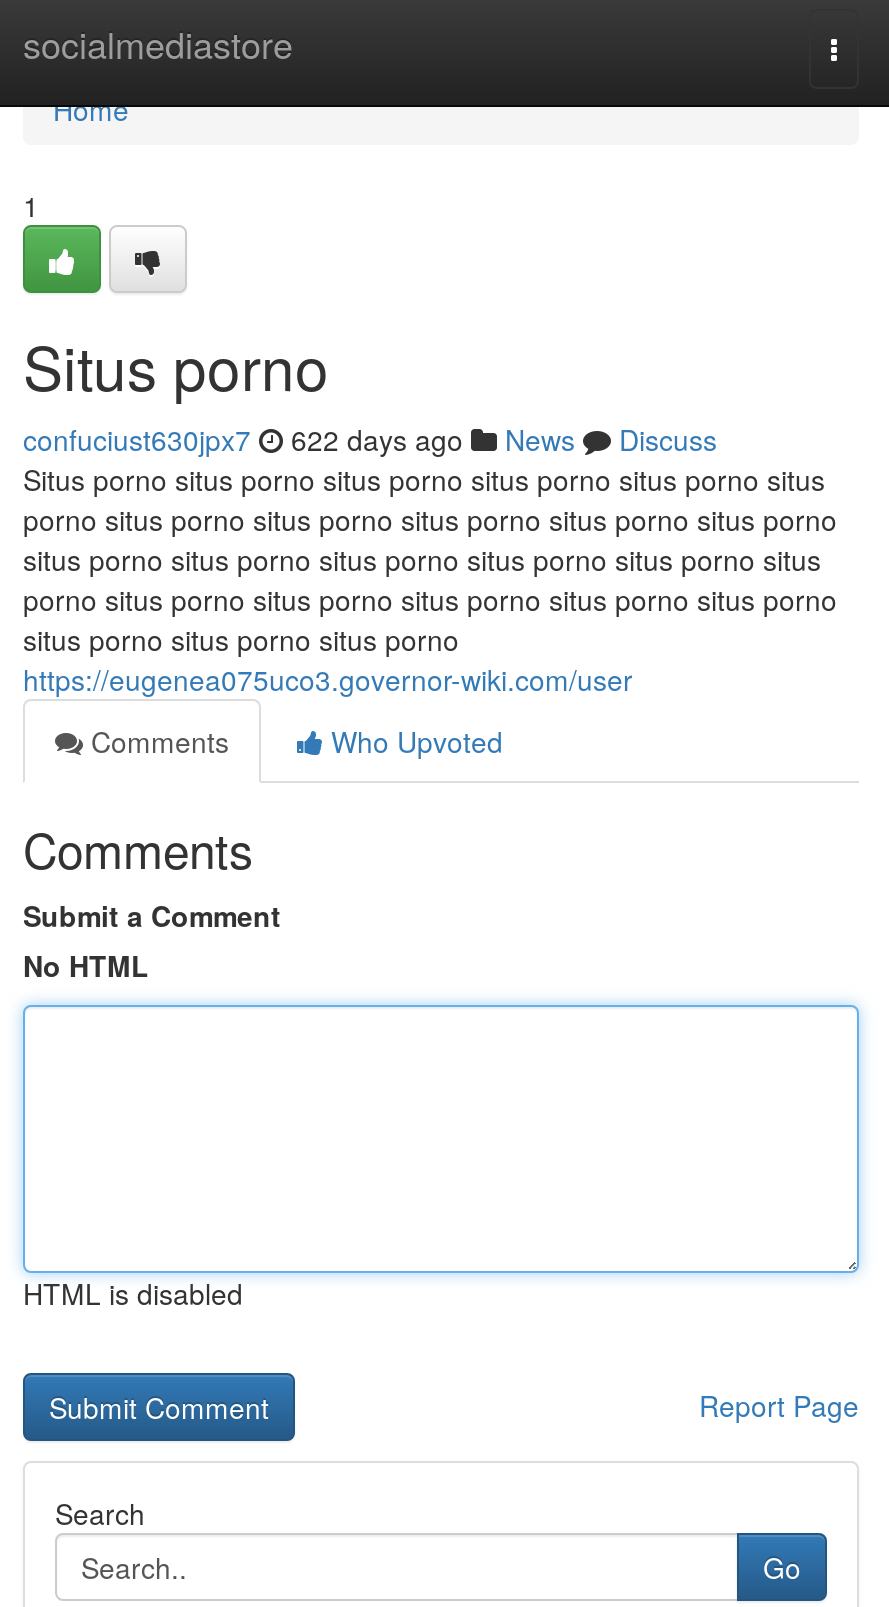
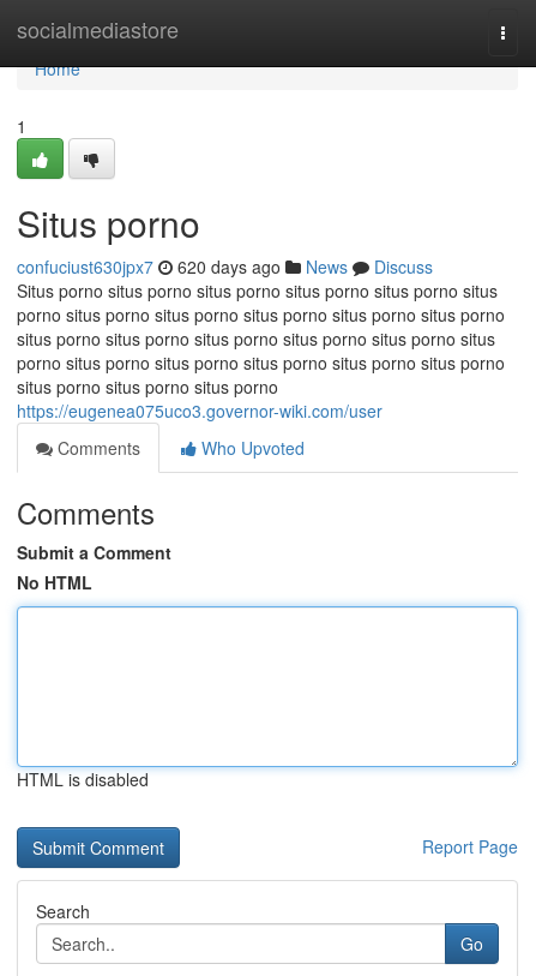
[23,419,717,459] confuciust630jpx7 622 days ago News Discuss -> [17,255,433,279] confuciust630jpx7 620 days ago News Discuss

